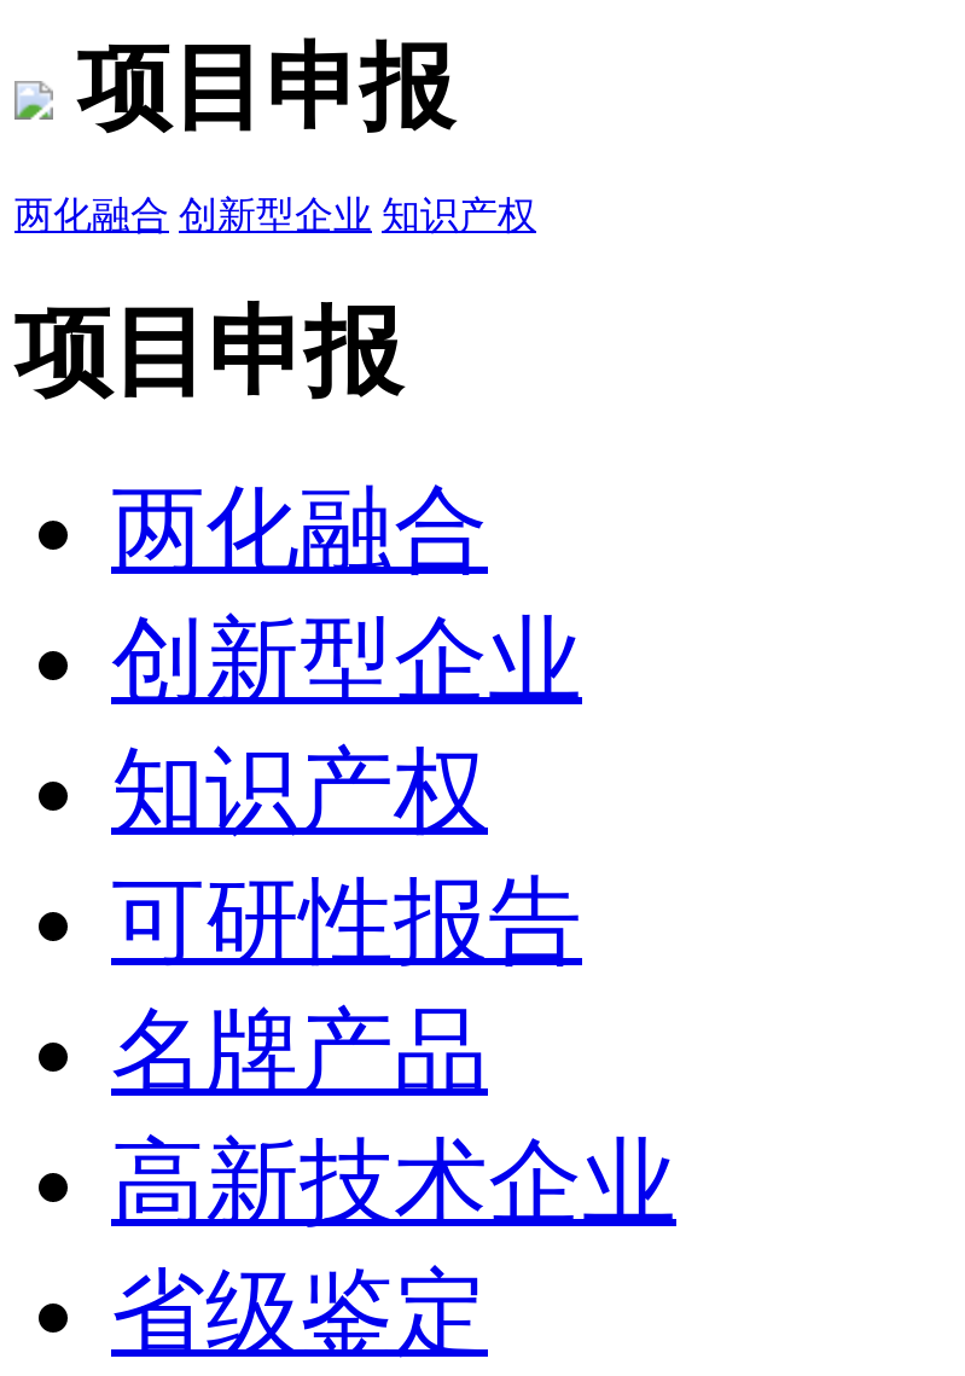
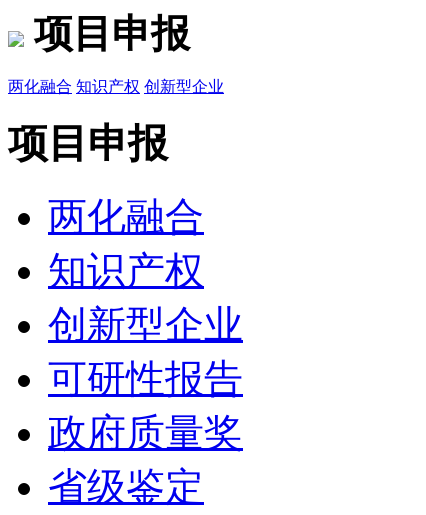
[14,194,536,235] 两化融合 创新型企业 知识产权 -> [8,78,224,95] 两化融合 知识产权 创新型企业
moved [111,608,582,712] -> [48,303,243,346]: 创新型企业
[111,999,676,1234] 名牌产品 | 高新技术企业 -> [48,411,243,454] 政府质量奖

